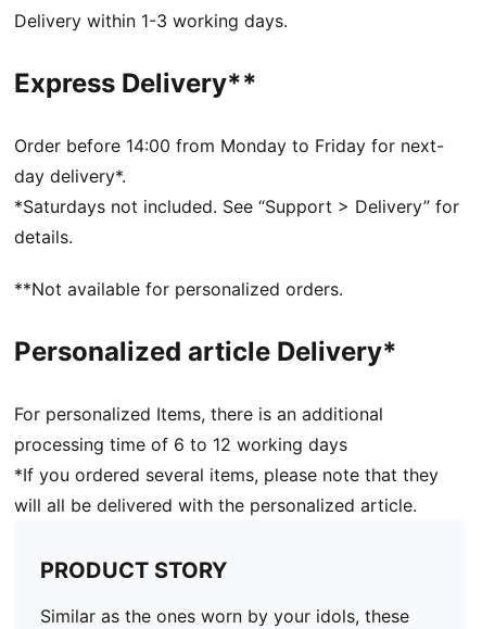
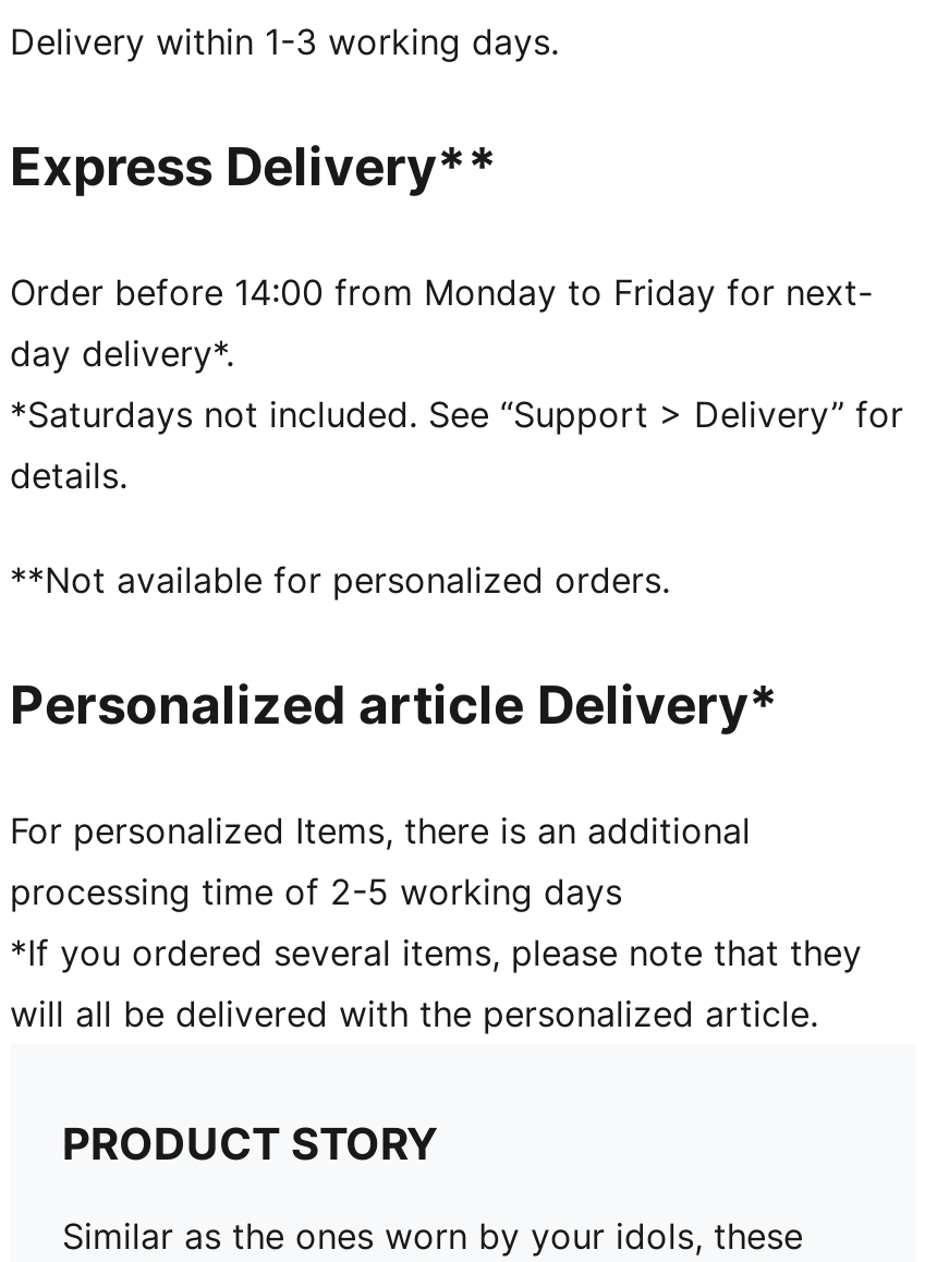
[14,433,347,455] processing time of 6 to 12 working days -> [10,870,622,913] processing time of 2-5 working days

